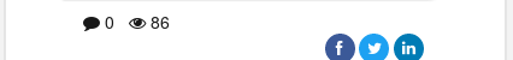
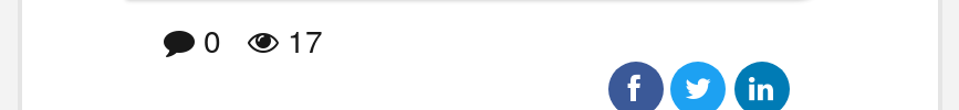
[100,10,170,34] 0 86 -> [195,18,323,62] 0 17

